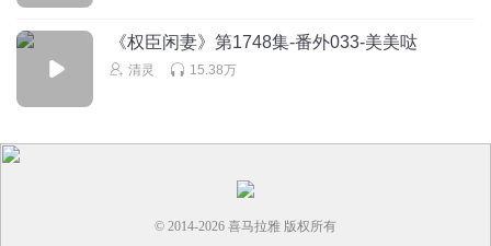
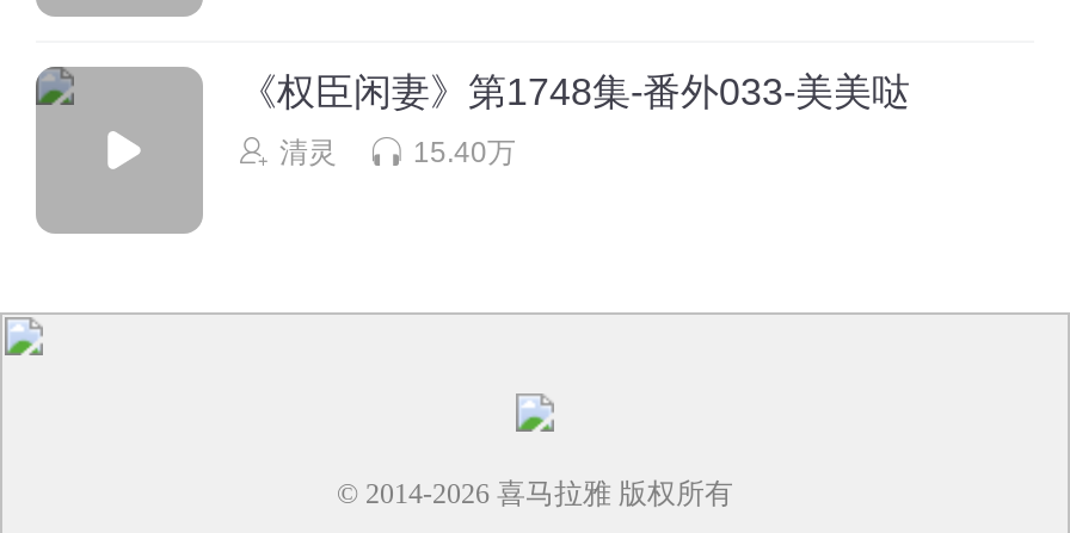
[190,62,237,77] 15.38万 -> [413,135,516,168] 15.40万

